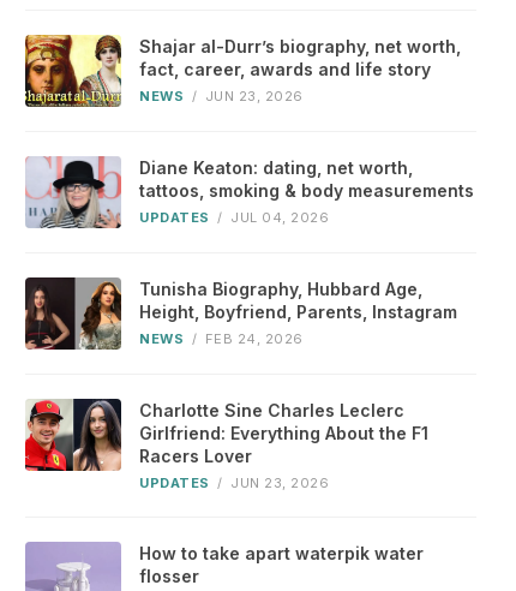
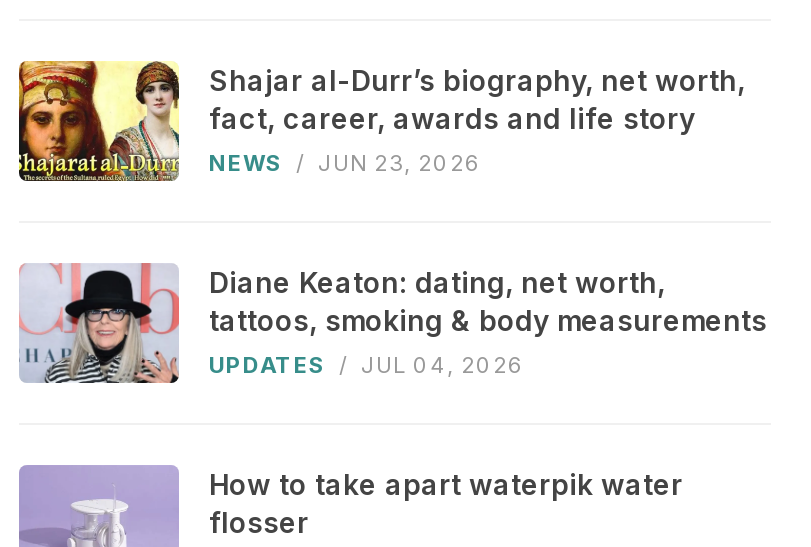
[24,276,457,371] [image] | Tunisha Biography, Hubbard Age, | Height, Boyfriend, Parents, Instagram | NEWS / FEB 24, 2026 -> none
[24,398,428,492] [image] | Charlotte Sine Charles Leclerc | Girlfriend: Everything About the F1 | Racers Lover | UPDATES / JUN 23, 2026 -> none

